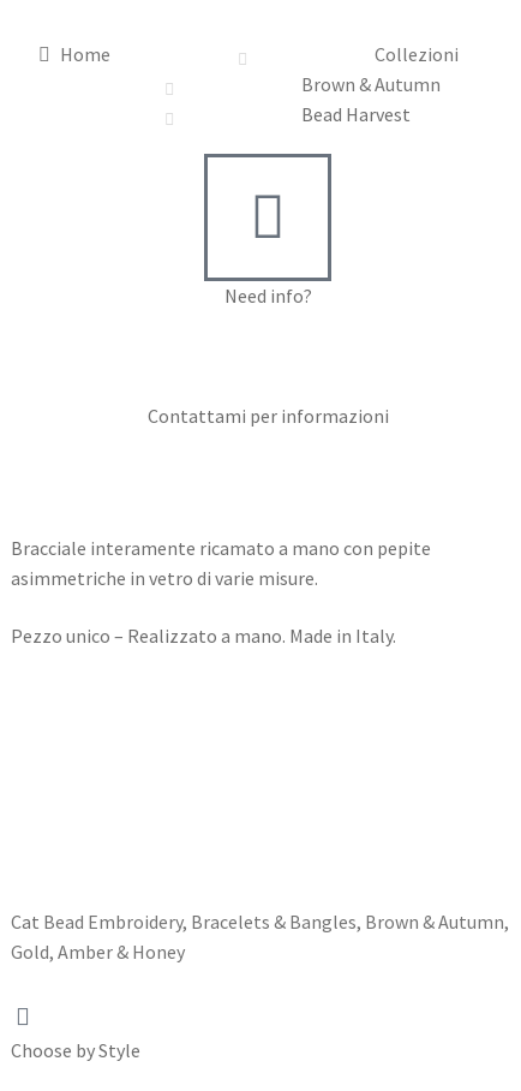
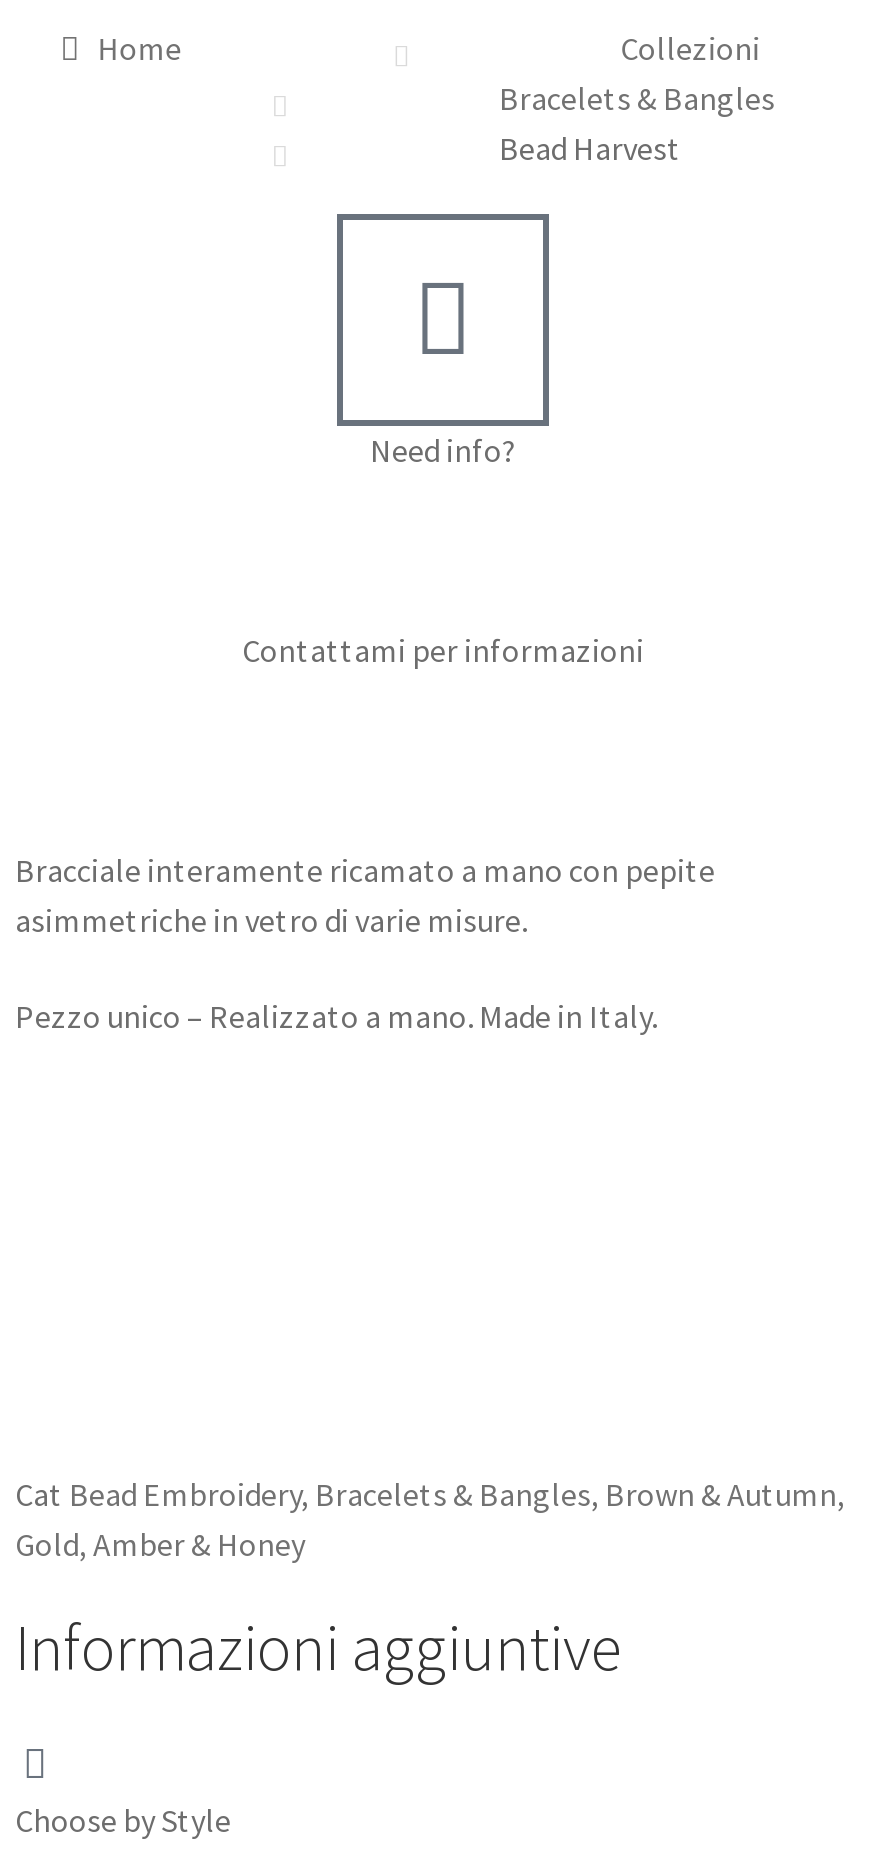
[301,72,441,96] Brown & Autumn -> [499,78,775,118] Bracelets & Bangles
none -> [15,1609,621,1689] Informazioni aggiuntive

